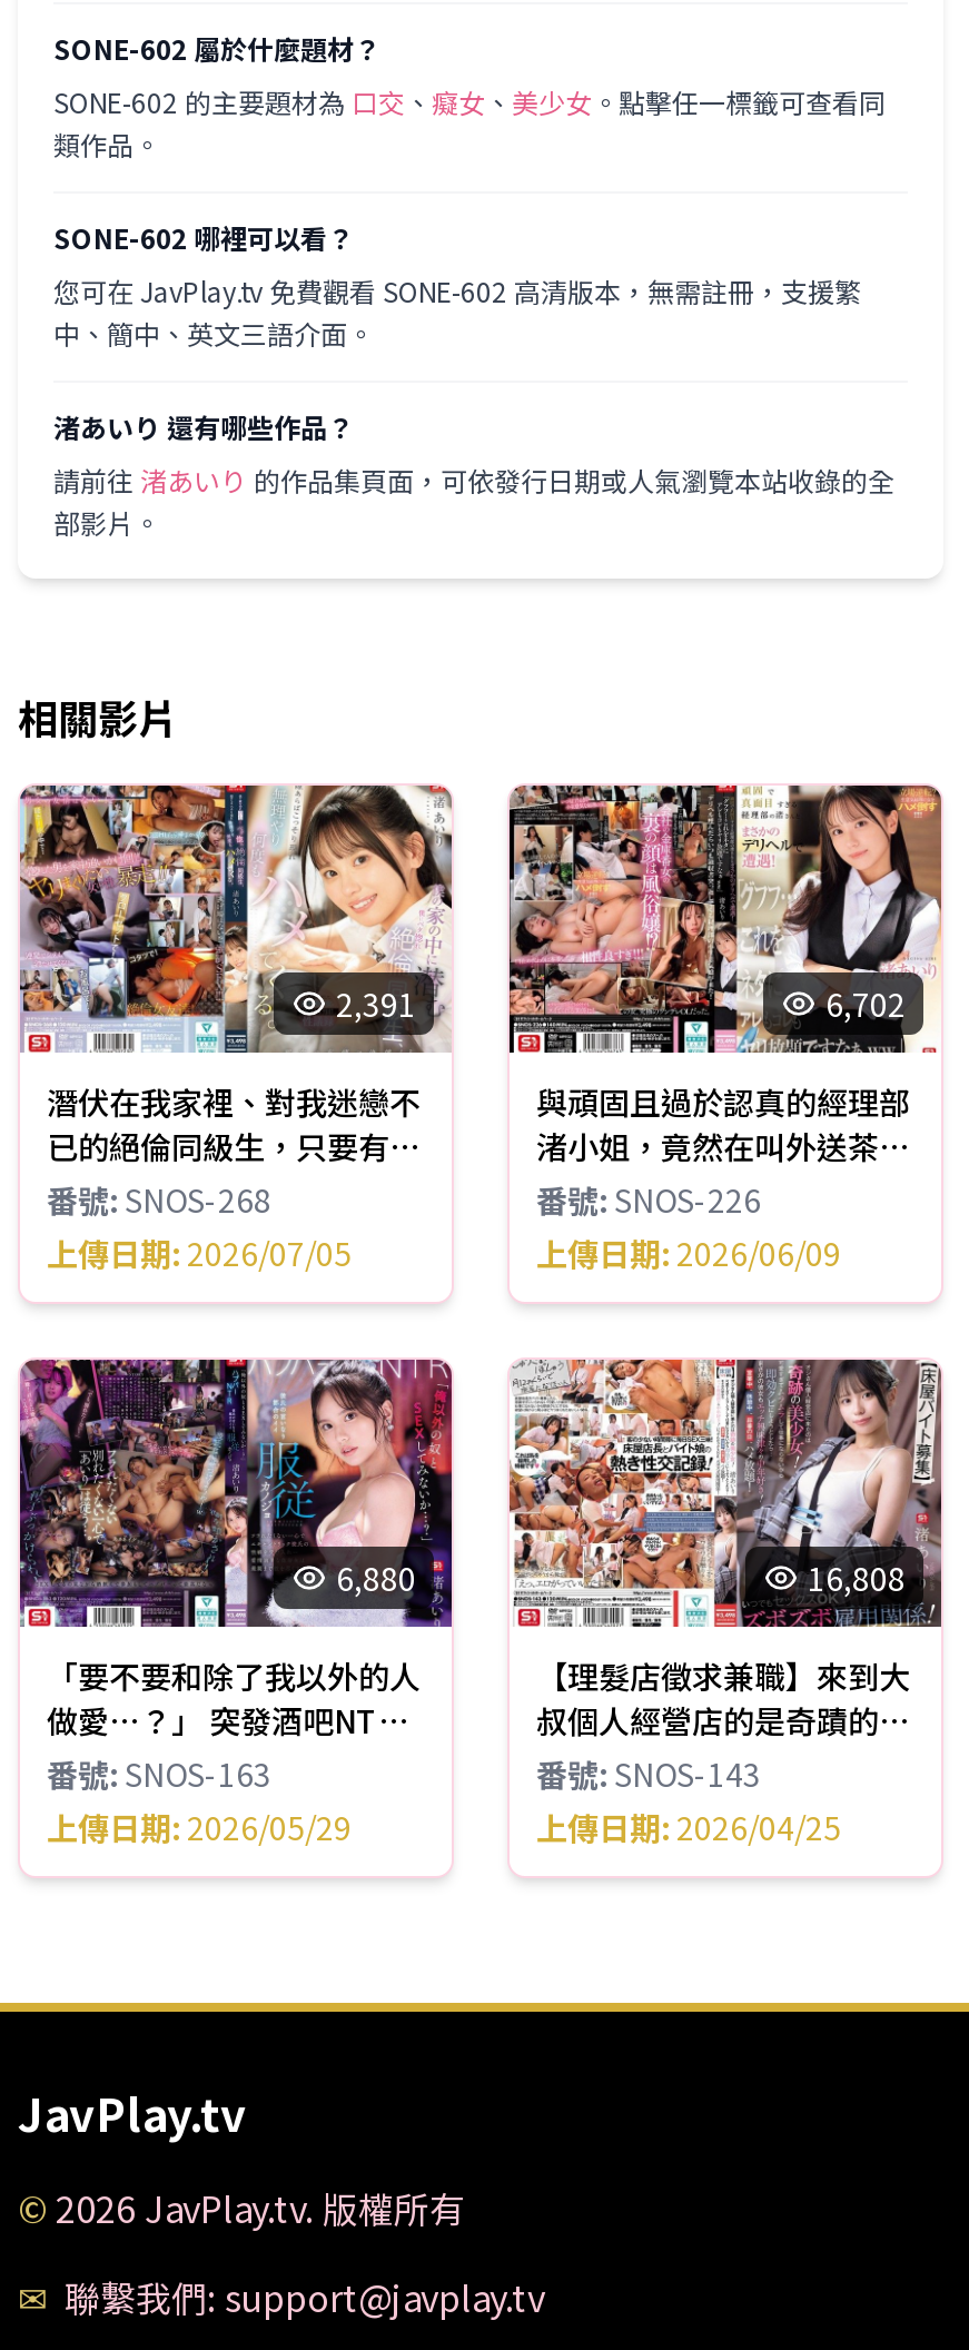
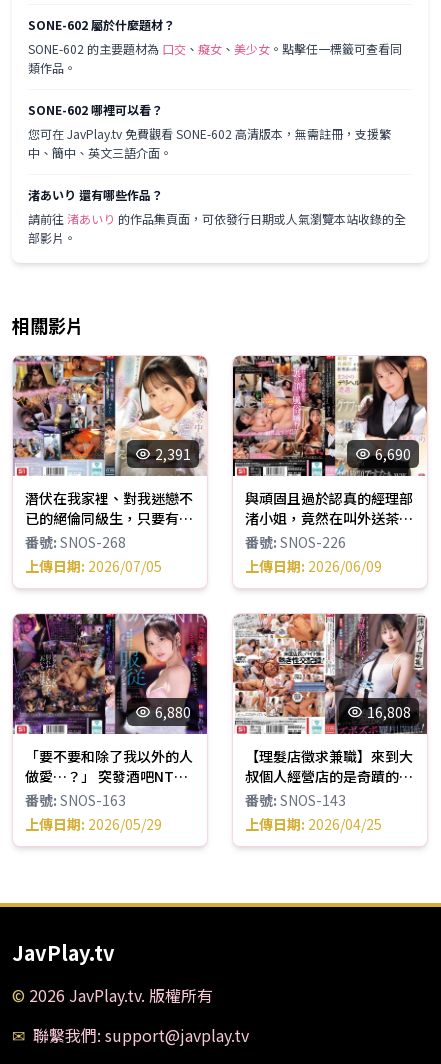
[825,981,906,1026] 6,702 -> [375,444,411,464] 6,690

